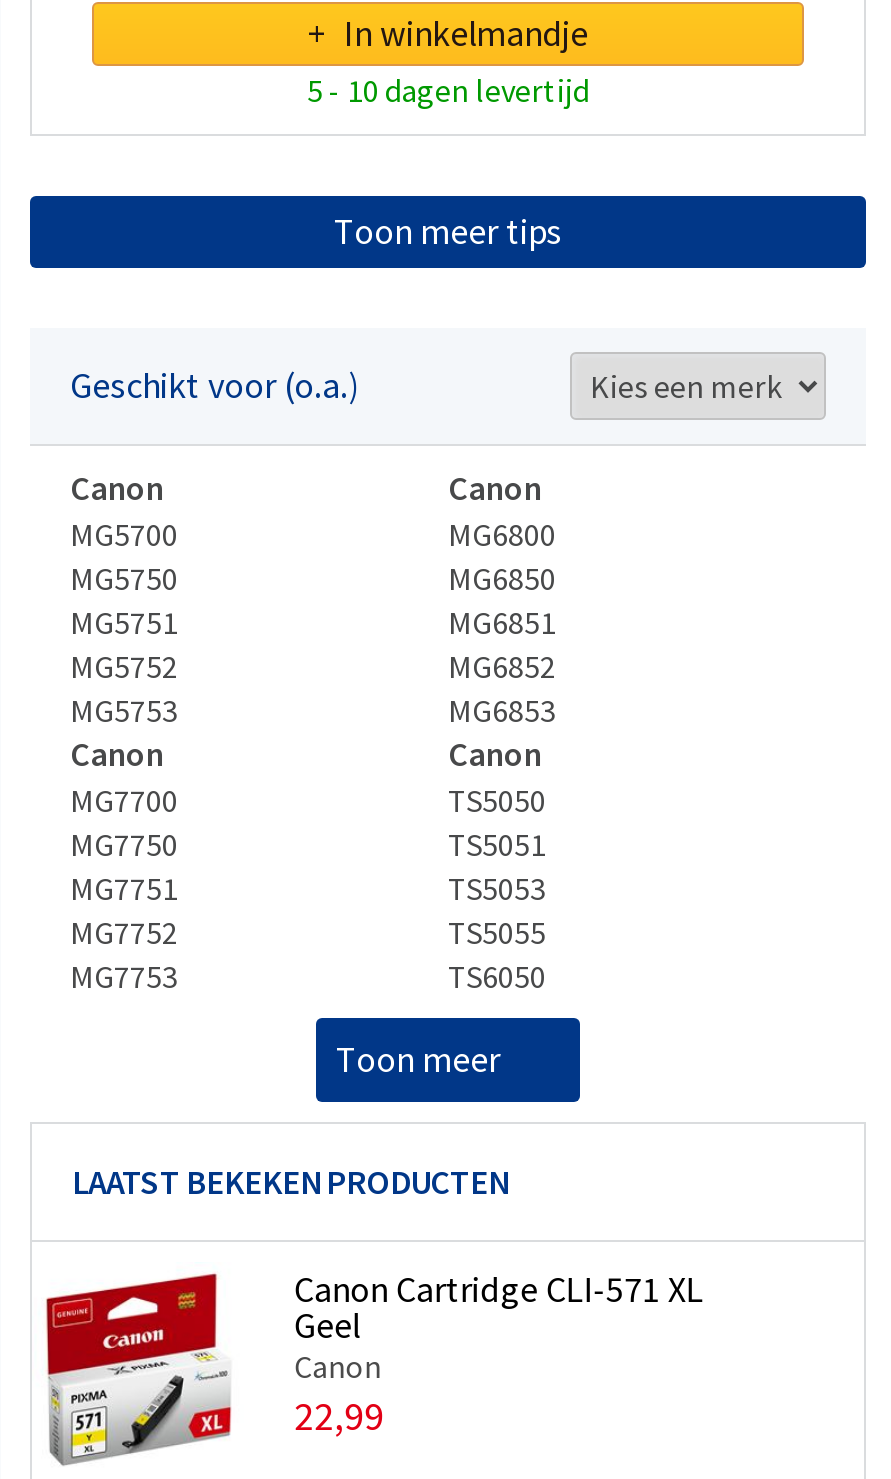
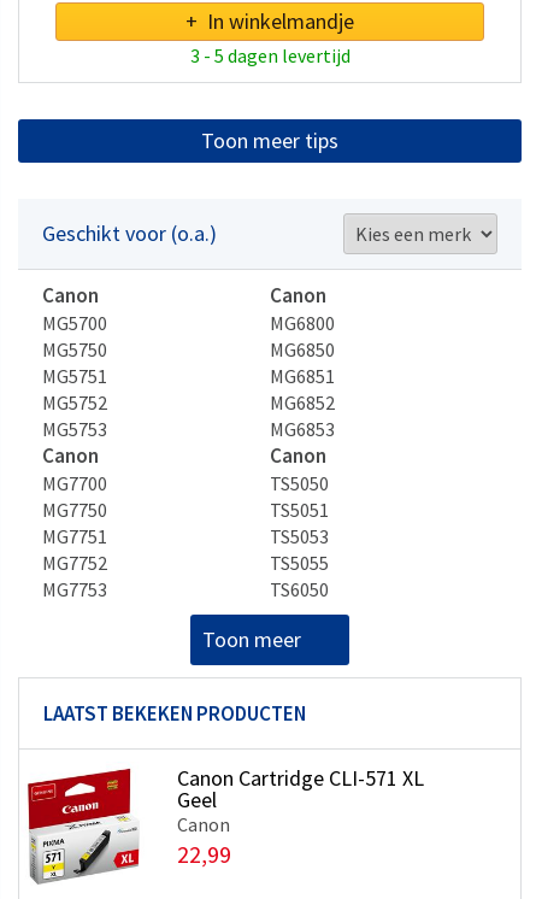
[307,69,589,109] 5 - 10 dagen levertijd -> [190,43,350,67] 3 - 5 dagen levertijd

